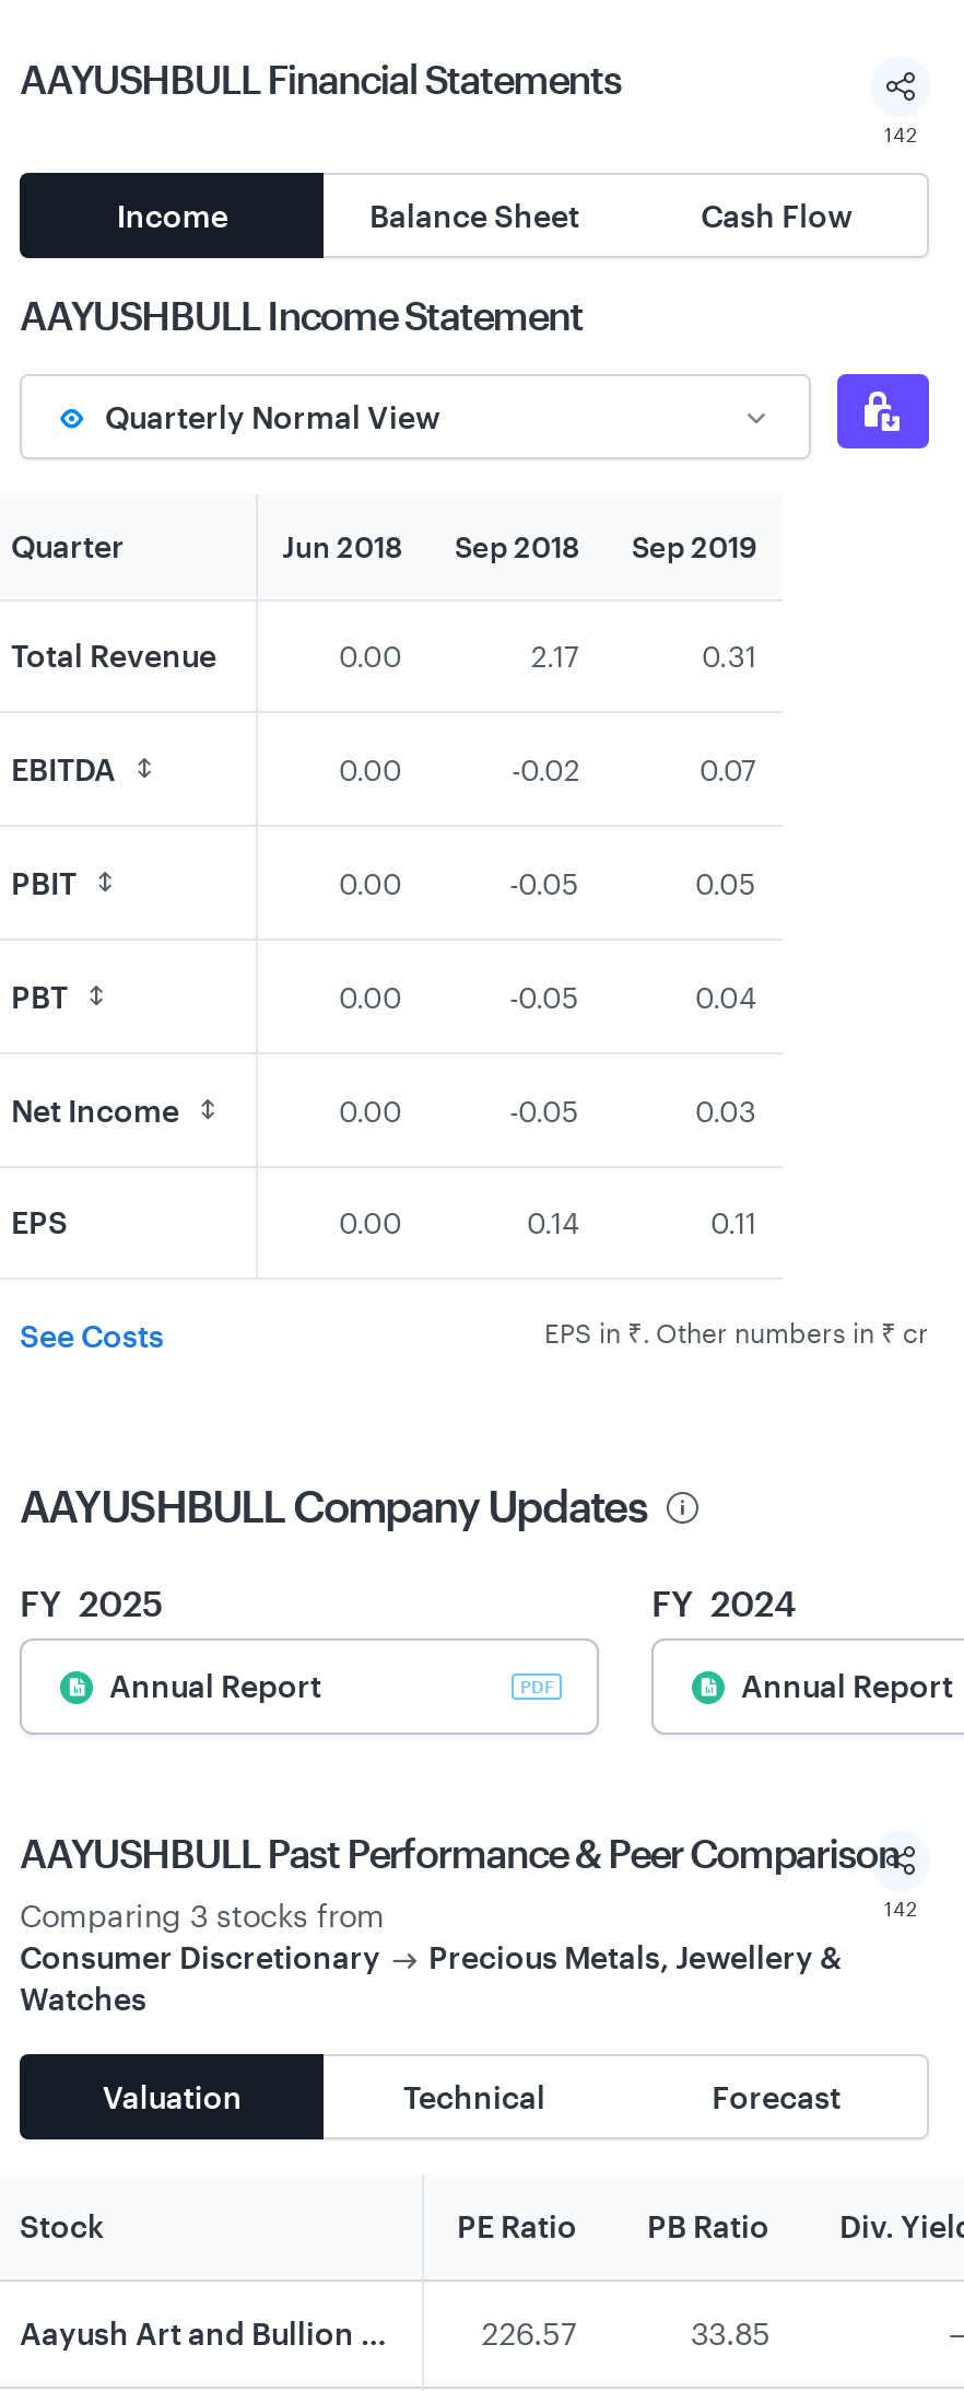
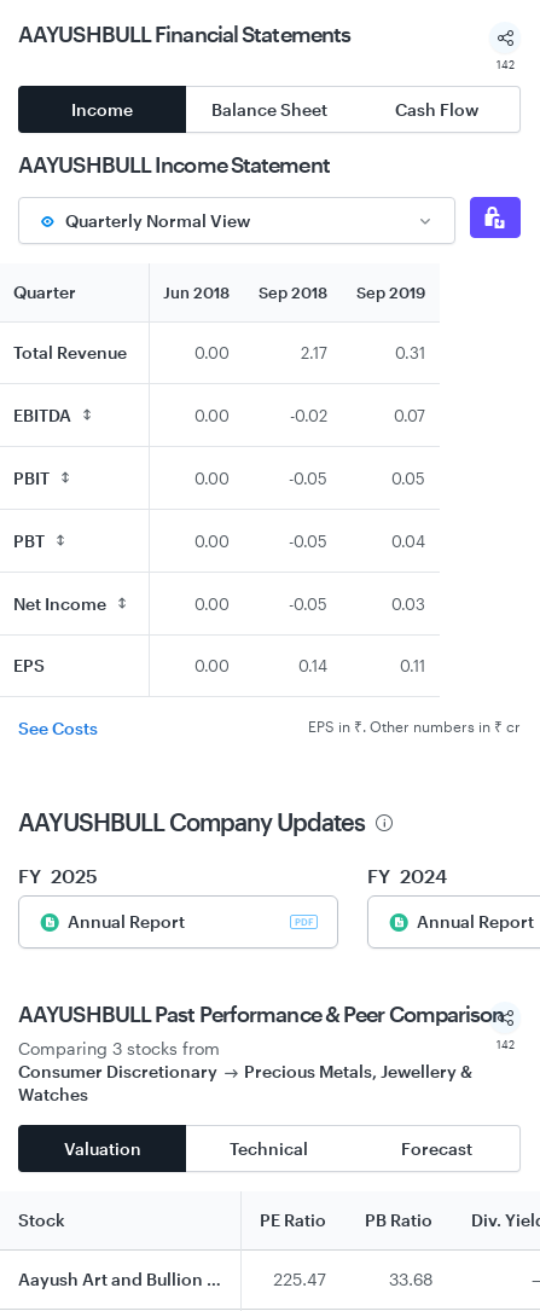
[481,2315,577,2352] 226.57 -> [273,1269,326,1289] 225.47
[691,2315,769,2352] 33.85 -> [389,1269,432,1289] 33.68

